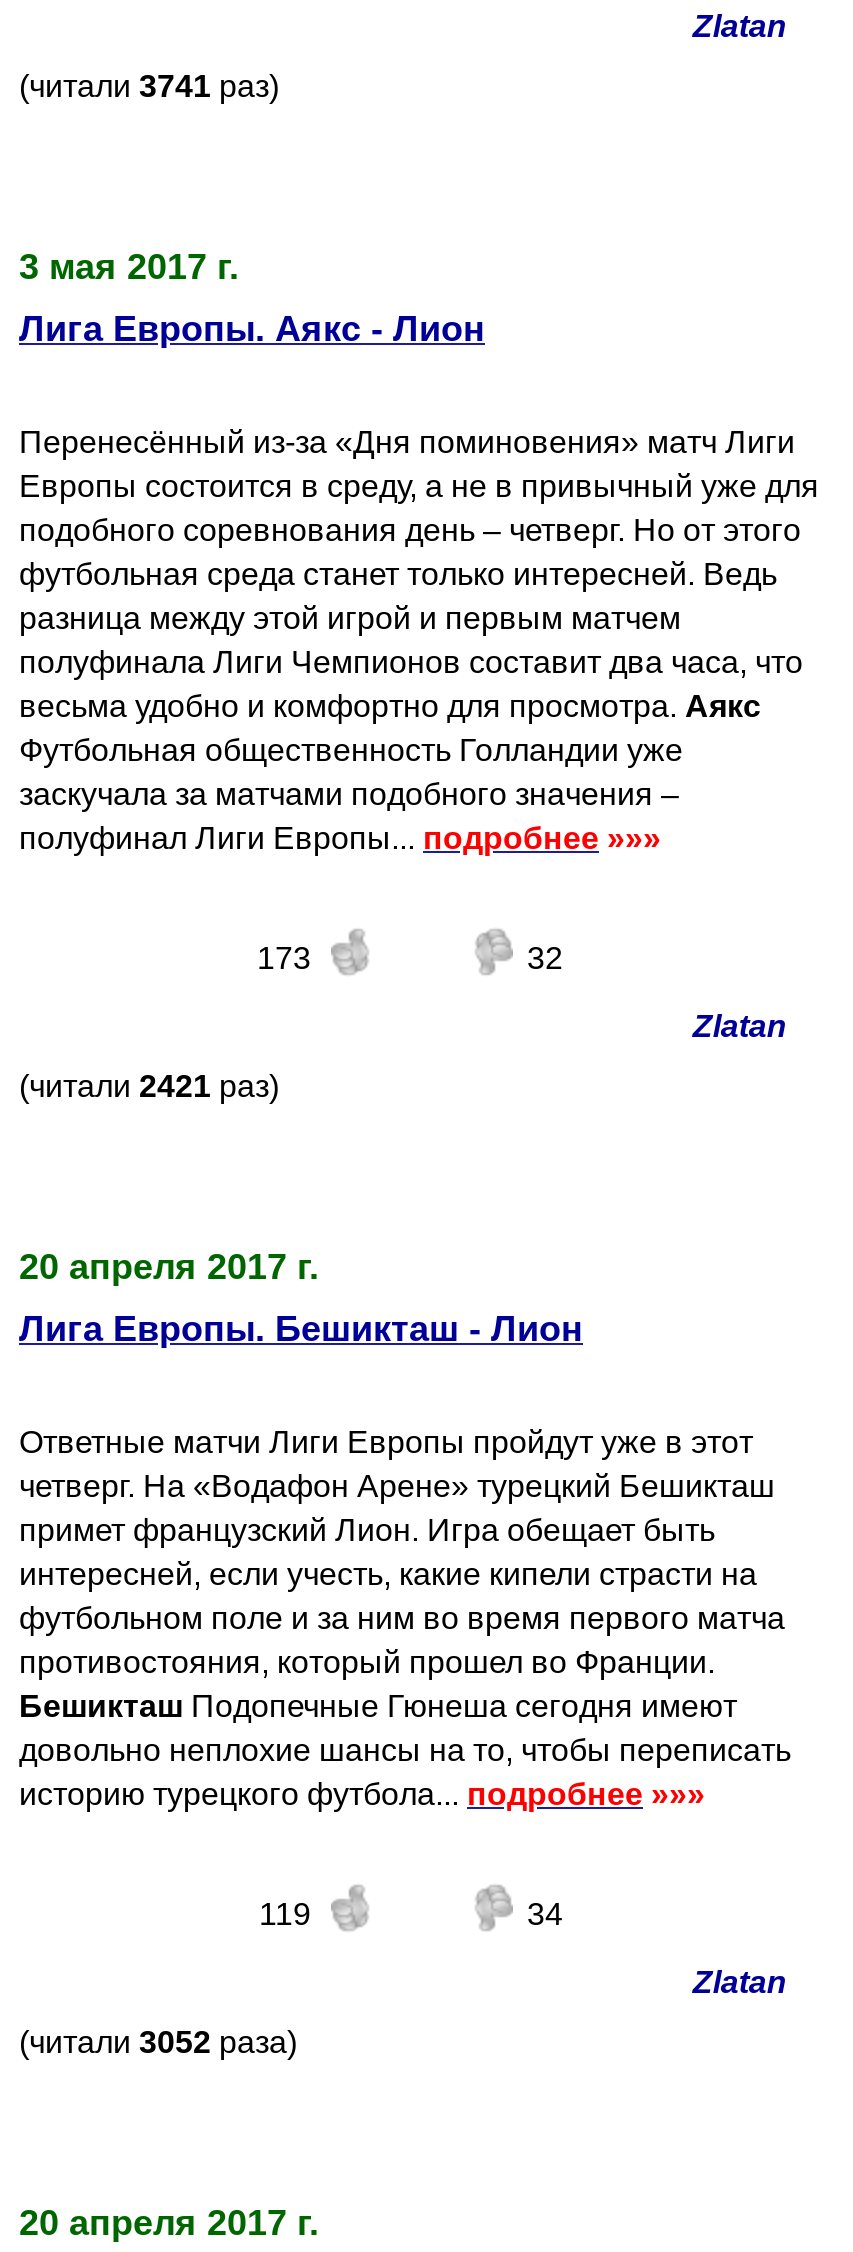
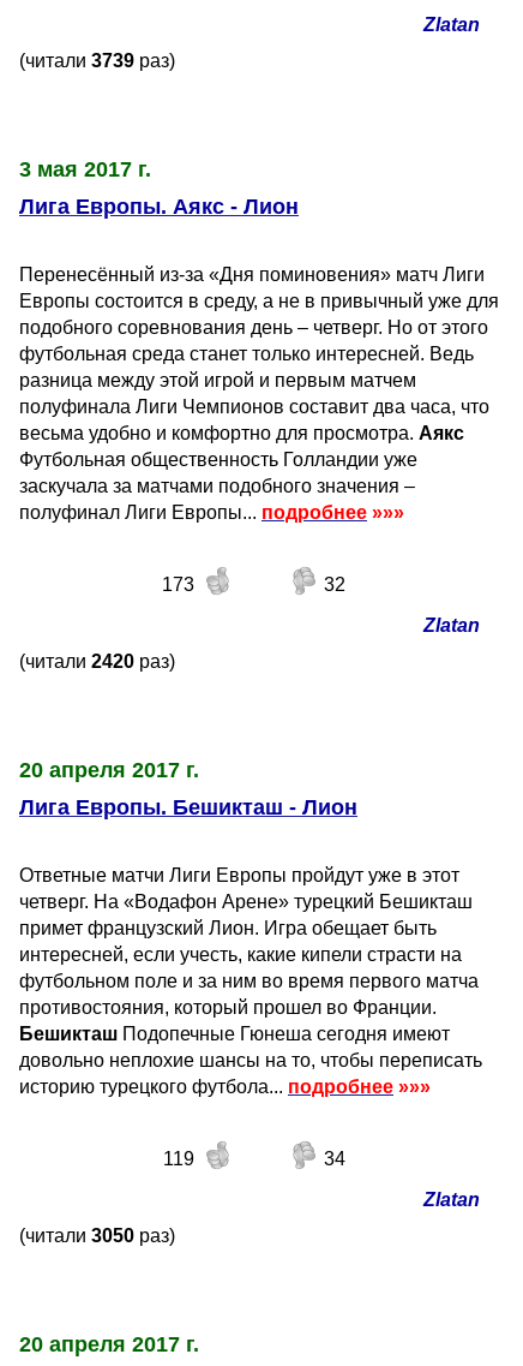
[19,69,279,103] (читали 3741 раз) -> [19,50,175,71] (читали 3739 раз)
[19,1069,279,1103] (читали 2421 раз) -> [19,651,175,672] (читали 2420 раз)
[19,2025,297,2059] (читали 3052 раза) -> [19,1225,175,1246] (читали 3050 раз)

